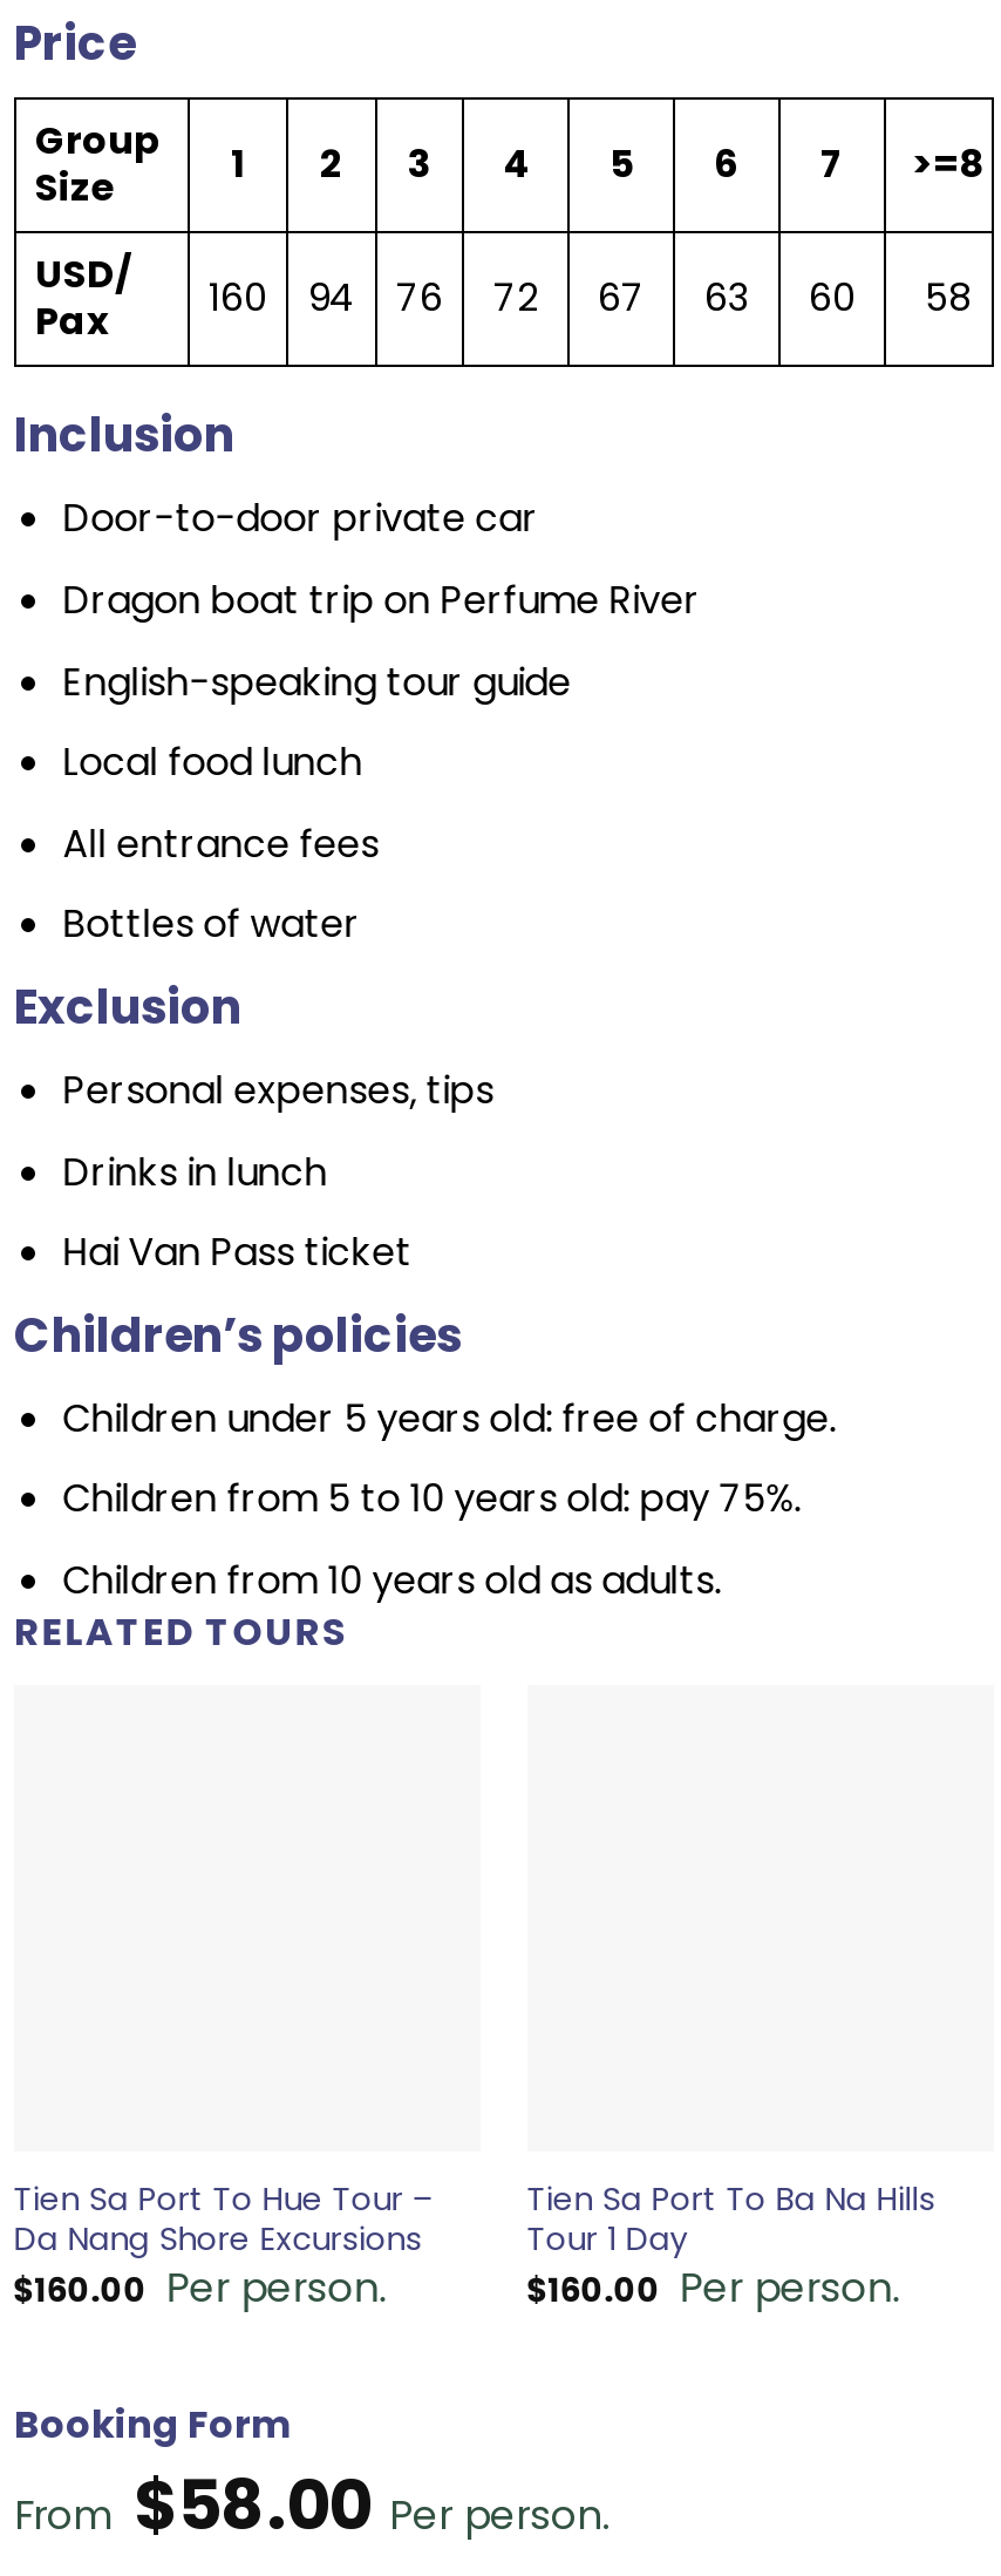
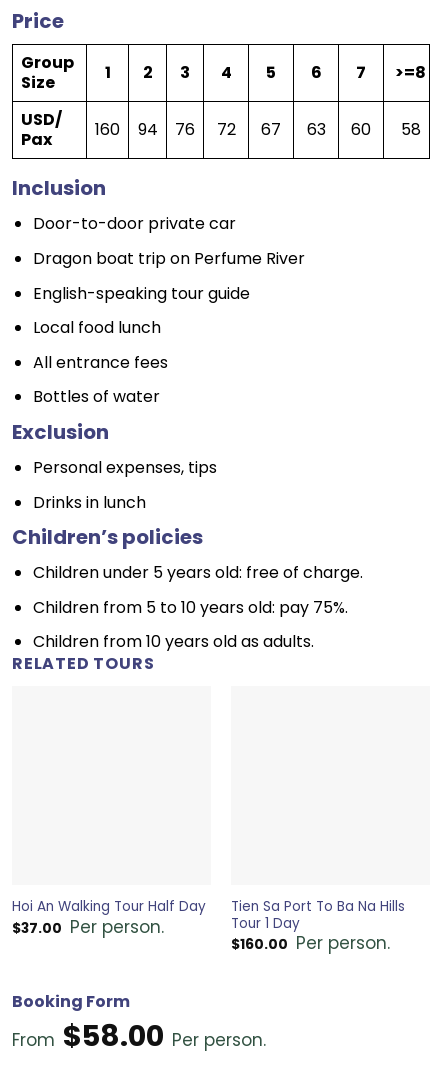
[63,1226,412,1280] Hai Van Pass ticket -> none
[14,2178,433,2315] Tien Sa Port To Hue Tour – | Da Nang Shore Excursions | $160.00 Per person. -> [12,897,206,939] Hoi An Walking Tour Half Day | $37.00 Per person.

